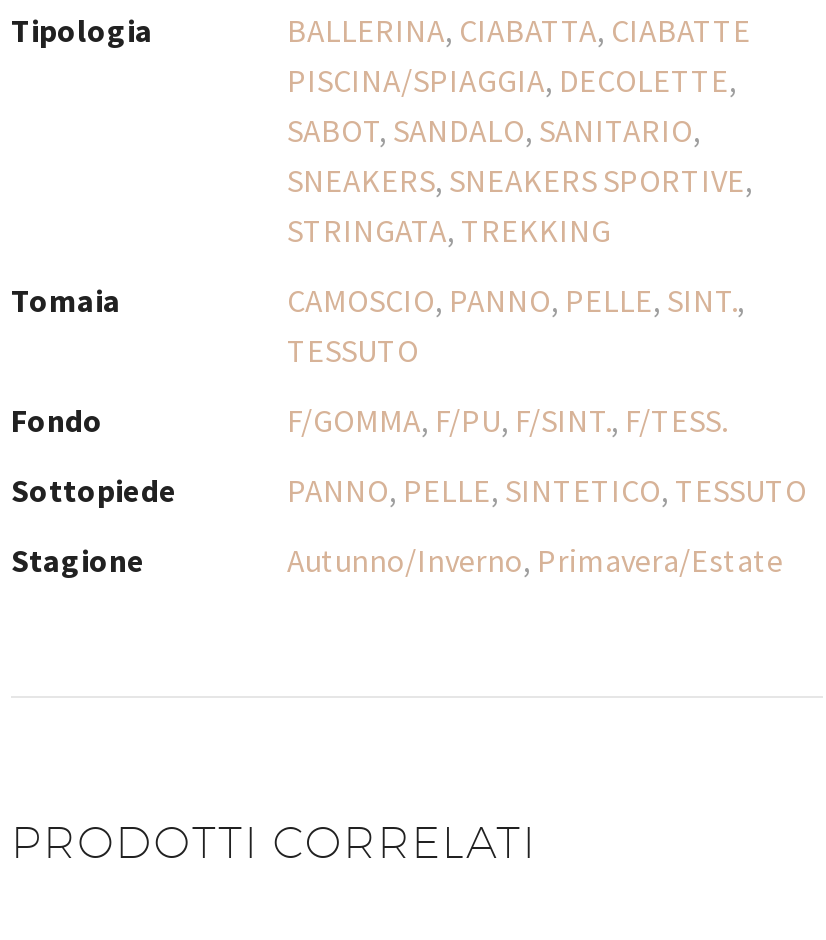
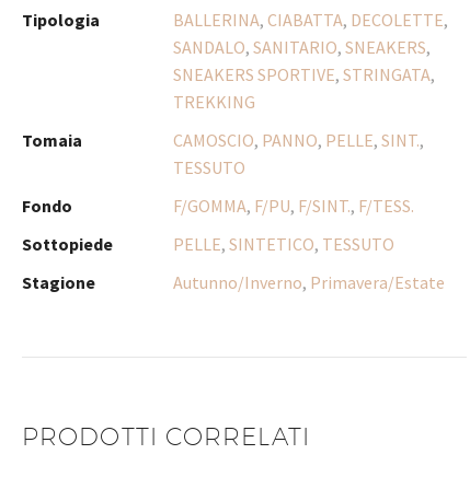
[287,10,753,250] BALLERINA, CIABATTA, CIABATTE | PISCINA/SPIAGGIA, DECOLETTE, | SABOT, SANDALO, SANITARIO, | SNEAKERS, SNEAKERS SPORTIVE, | STRINGATA, TREKKING -> [173,9,448,113] BALLERINA, CIABATTA, DECOLETTE, | SANDALO, SANITARIO, SNEAKERS, | SNEAKERS SPORTIVE, STRINGATA, | TREKKING
[287,470,807,510] PANNO, PELLE, SINTETICO, TESSUTO -> [173,233,394,255] PELLE, SINTETICO, TESSUTO

